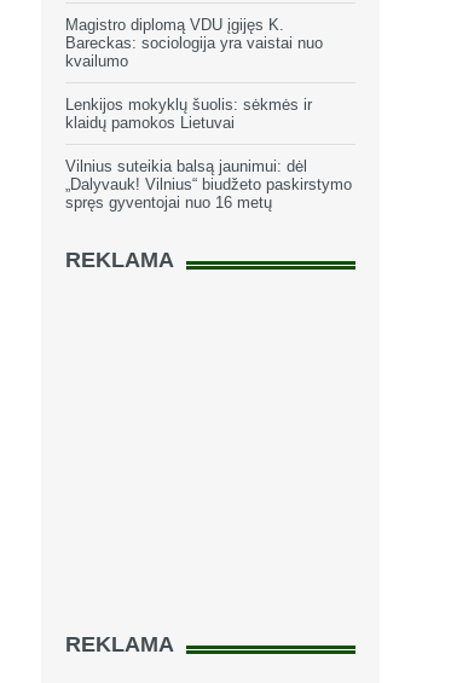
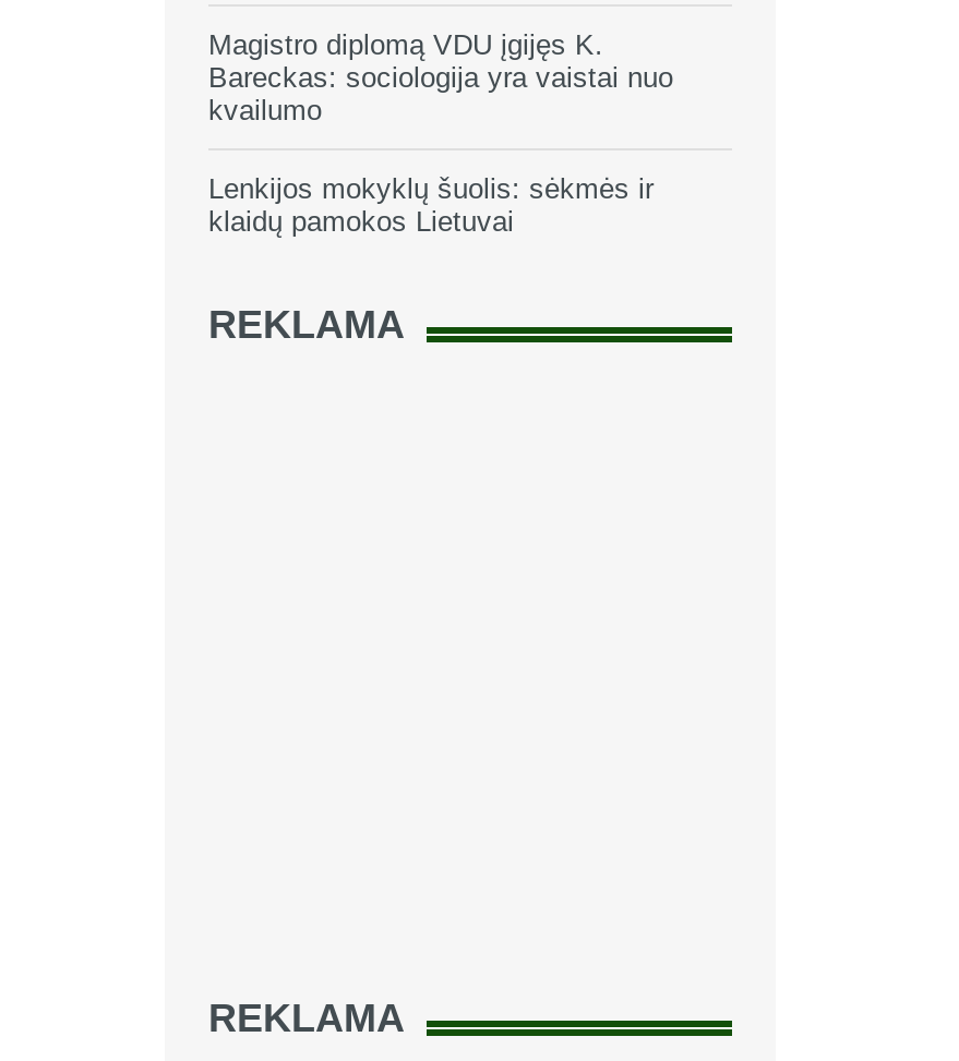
[65,157,352,212] Vilnius suteikia balsą jaunimui: dėl | „Dalyvauk! Vilnius“ biudžeto paskirstymo | spręs gyventojai nuo 16 metų -> none

